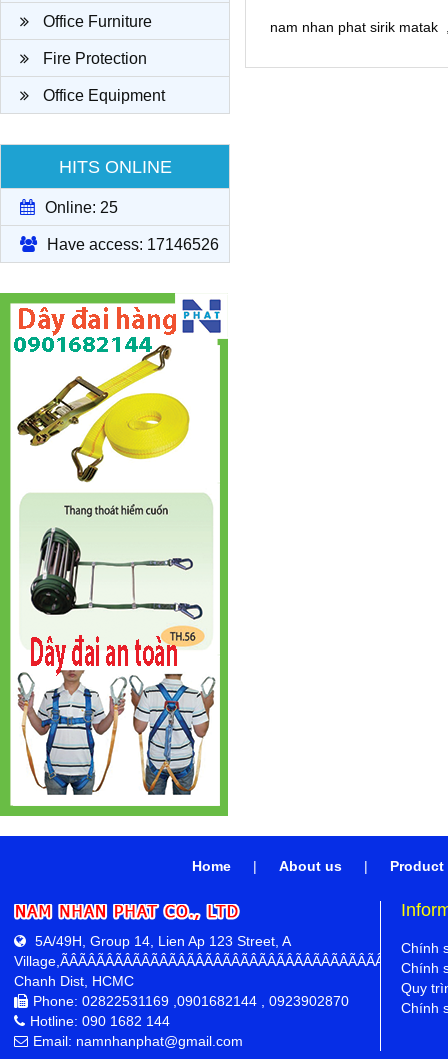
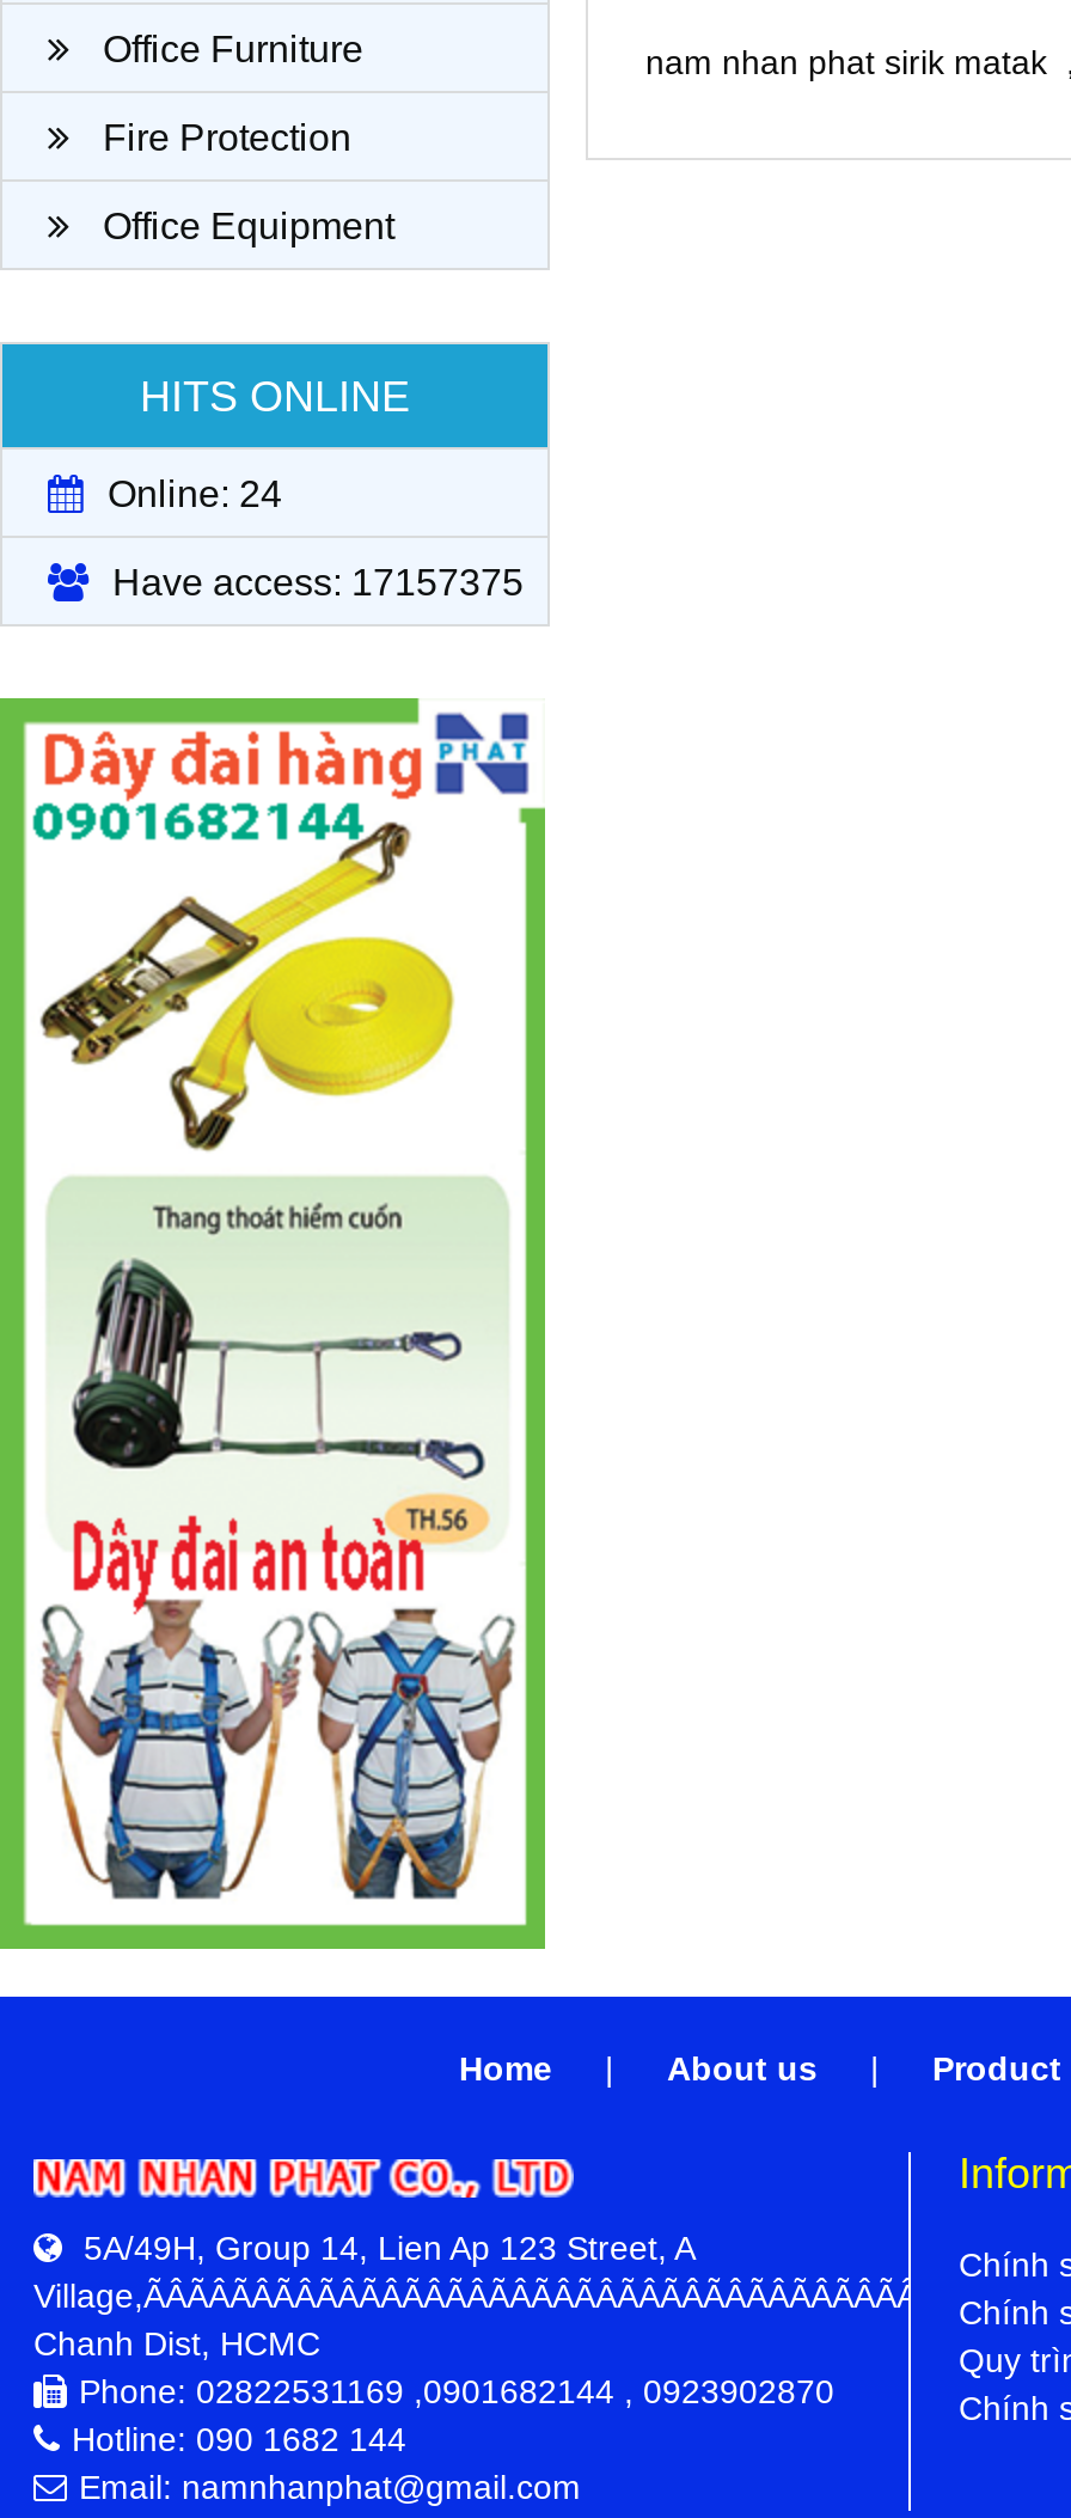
[45,199,118,216] Online: 25 -> [108,473,282,514] Online: 24
[47,236,219,253] Have access: 17146526 -> [112,562,524,603] Have access: 17157375

